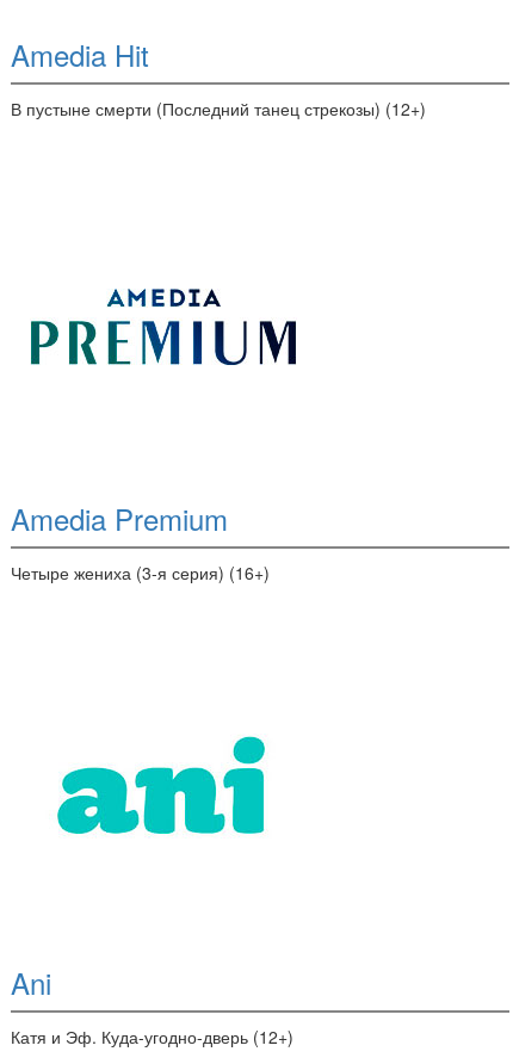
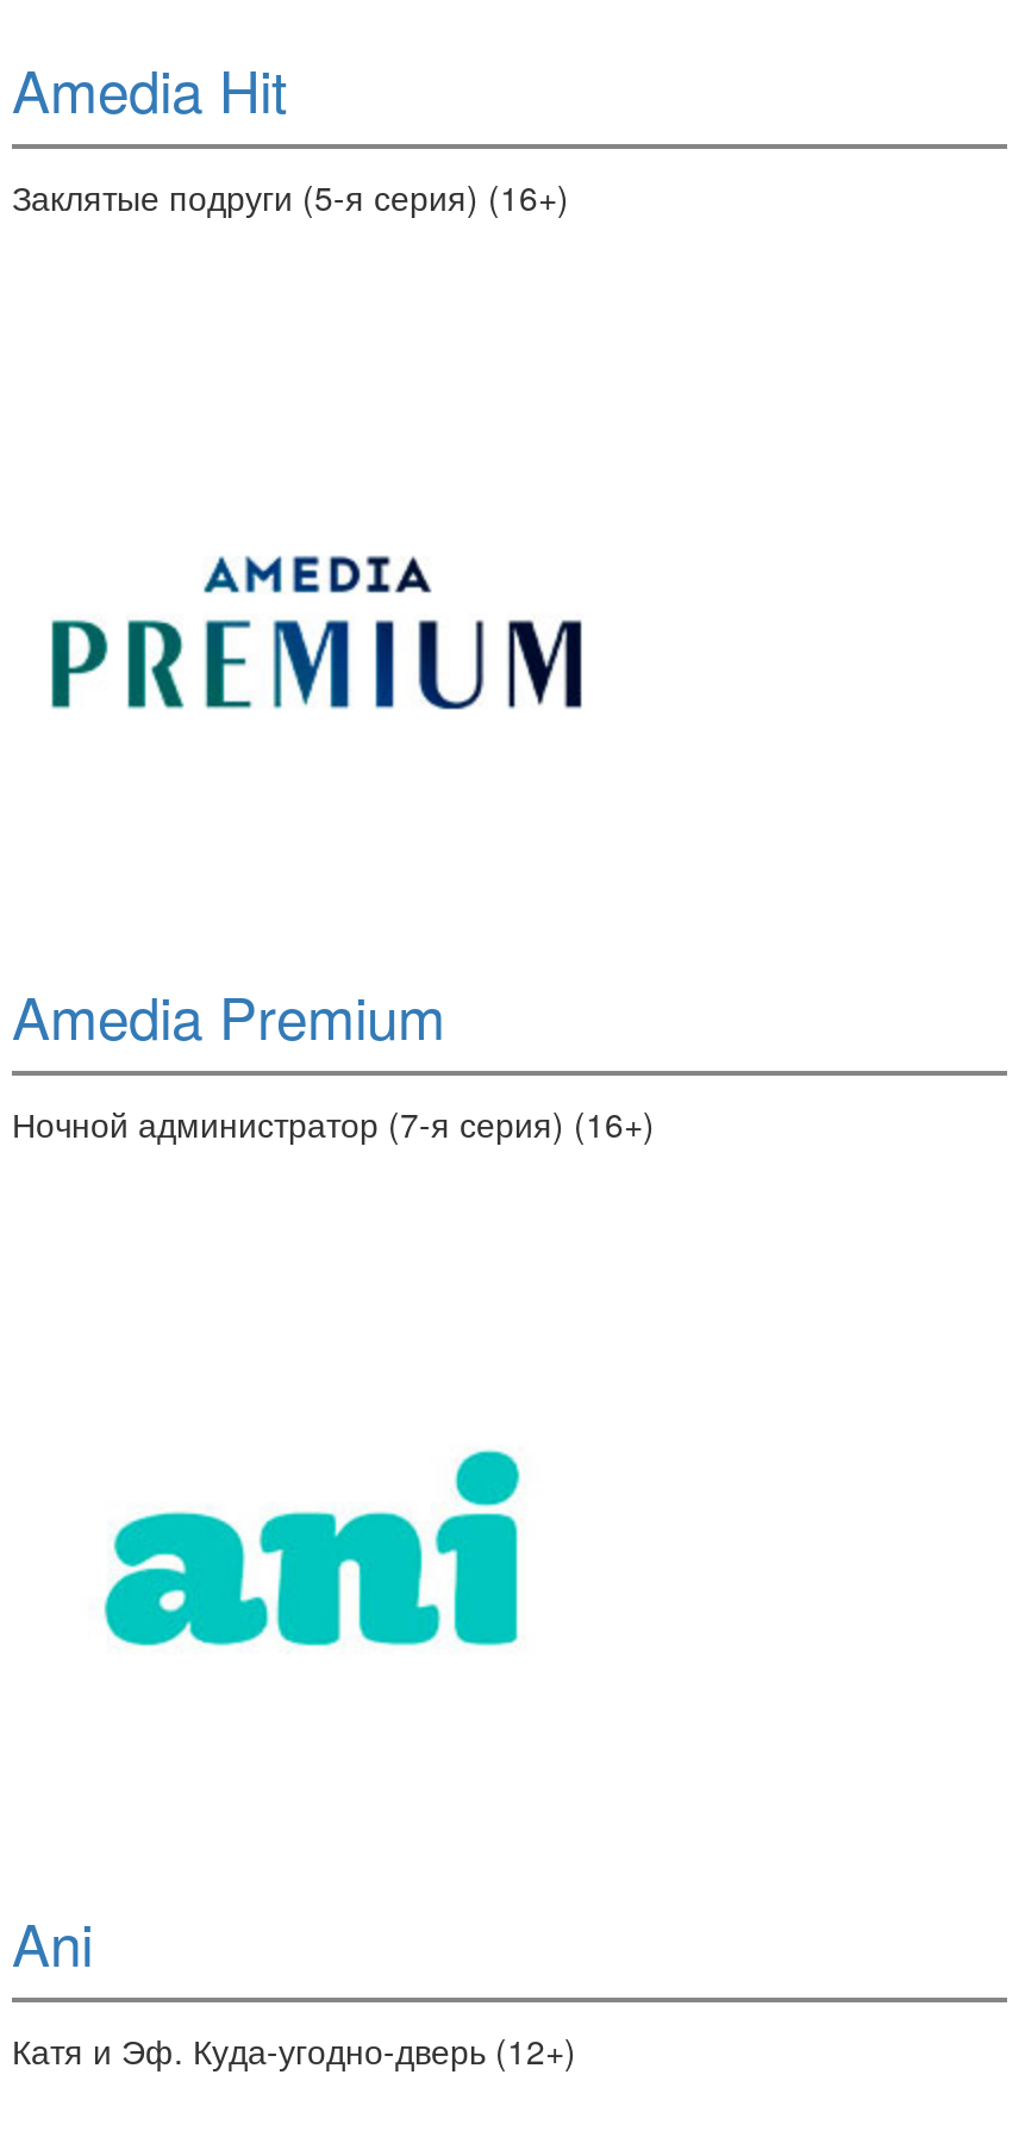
[11,97,426,121] В пустыне смерти (Последний танец стрекозы) (12+) -> [12,173,569,221] Заклятые подруги (5-я серия) (16+)
[11,561,270,585] Четыре жениха (3-я серия) (16+) -> [12,1100,655,1147] Ночной администратор (7-я серия) (16+)

